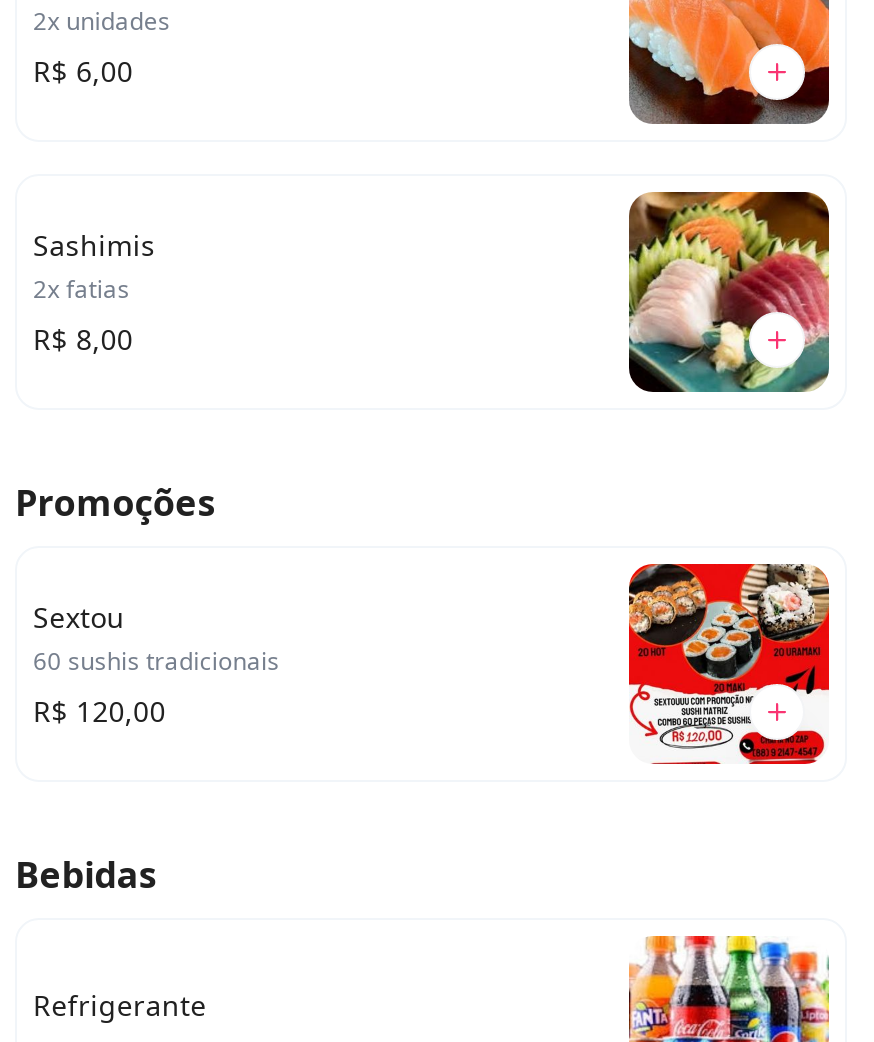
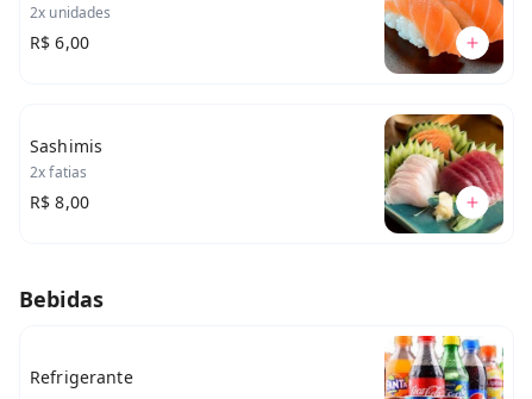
[15,478,280,731] Promoções | Sextou | 60 sushis tradicionais | R$ 120,00 -> none
[627,562,831,766] [image] -> none

